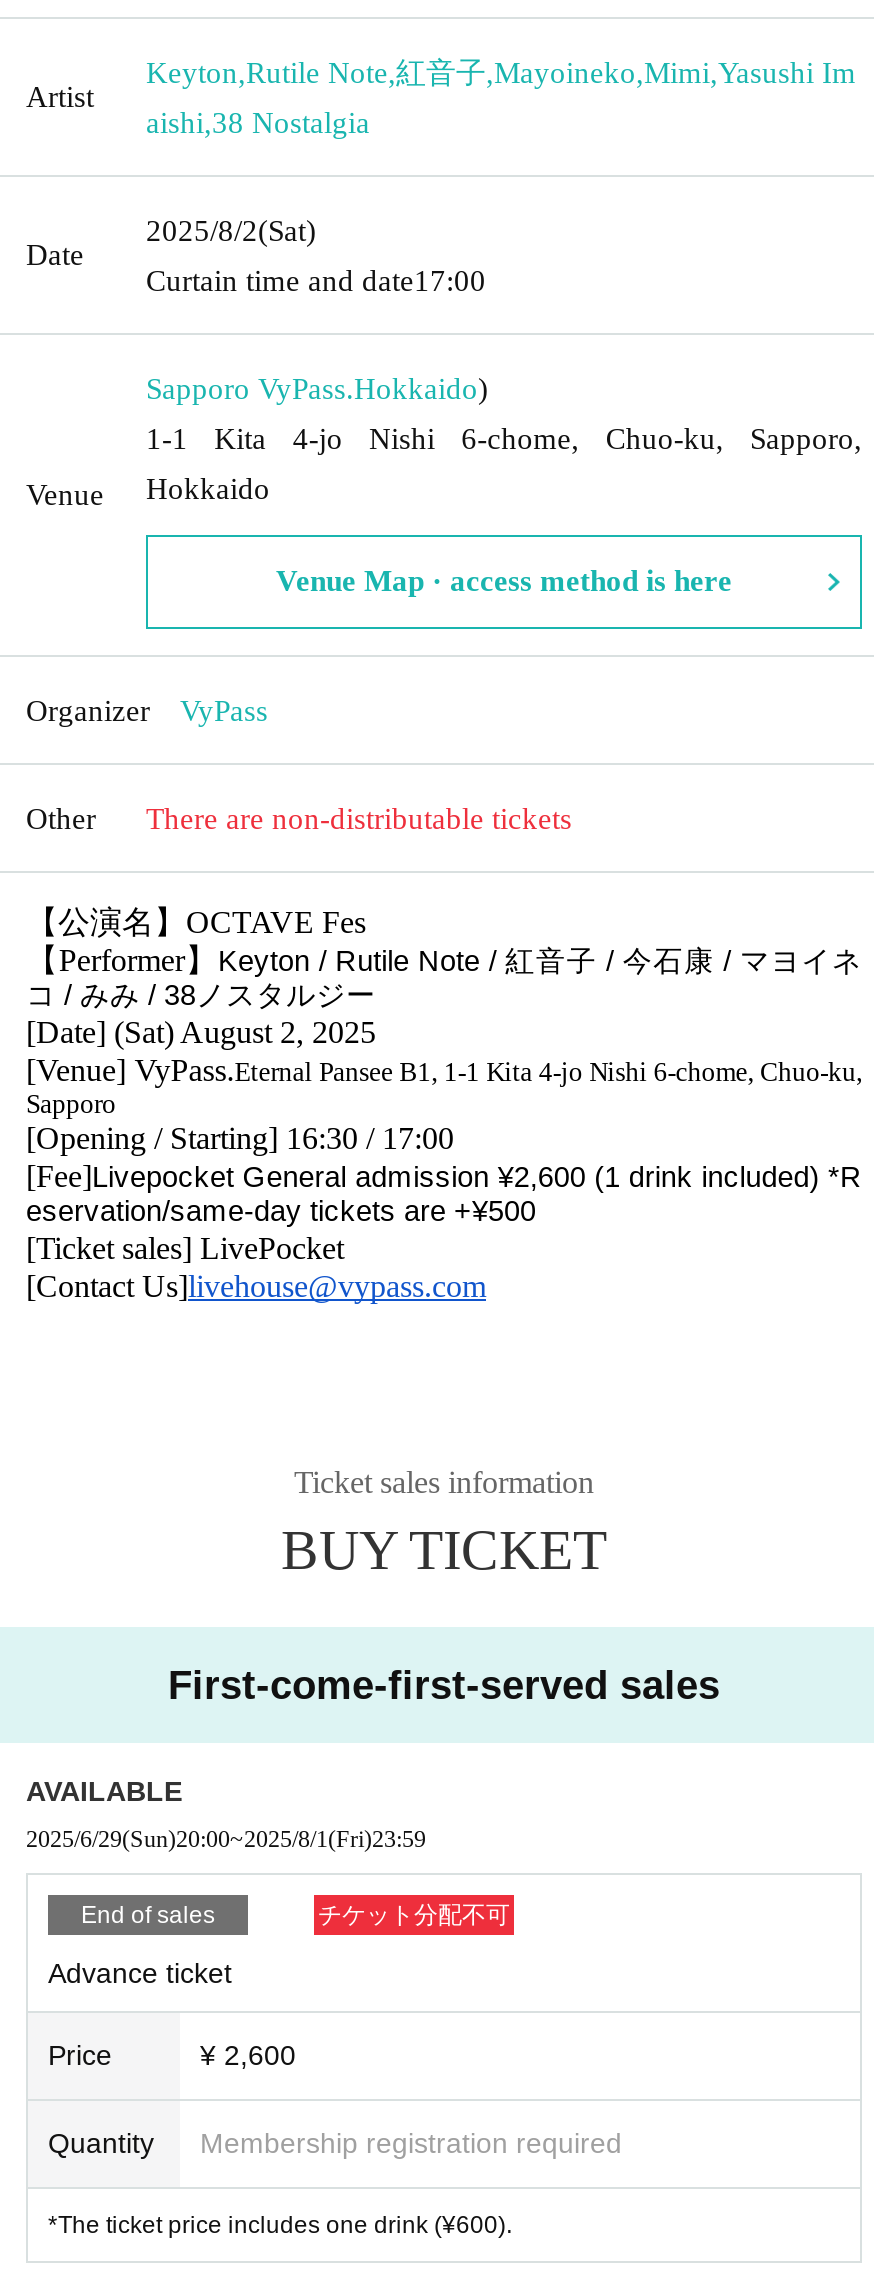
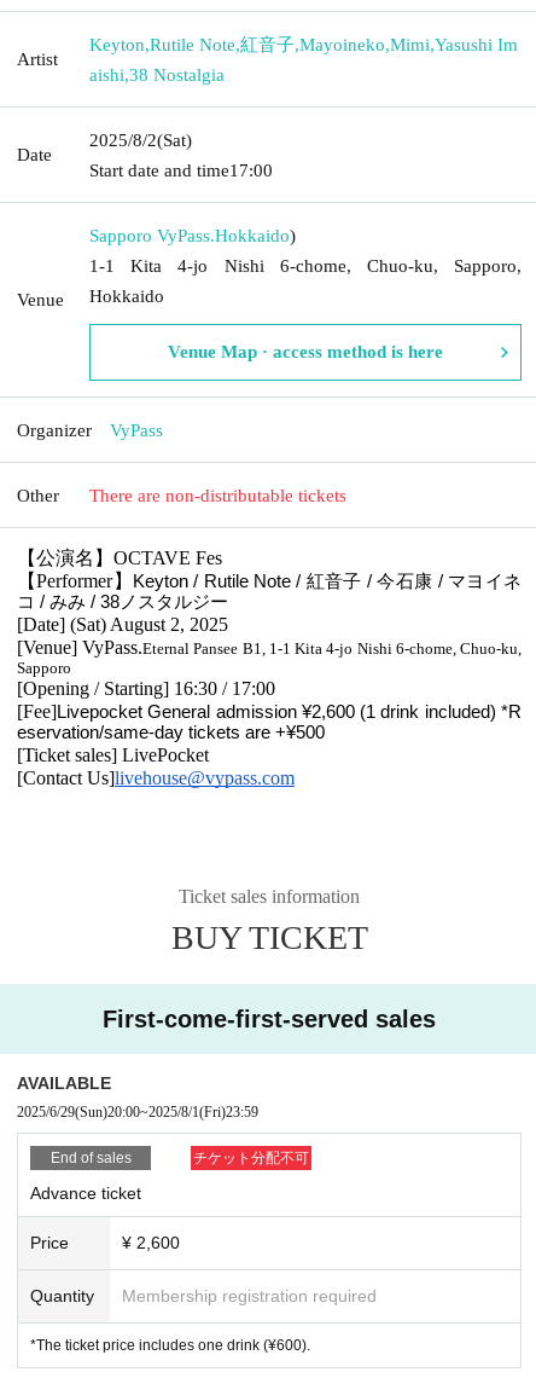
[146,264,486,296] Curtain time and date17:00 -> [89,160,273,180] Start date and time17:00

